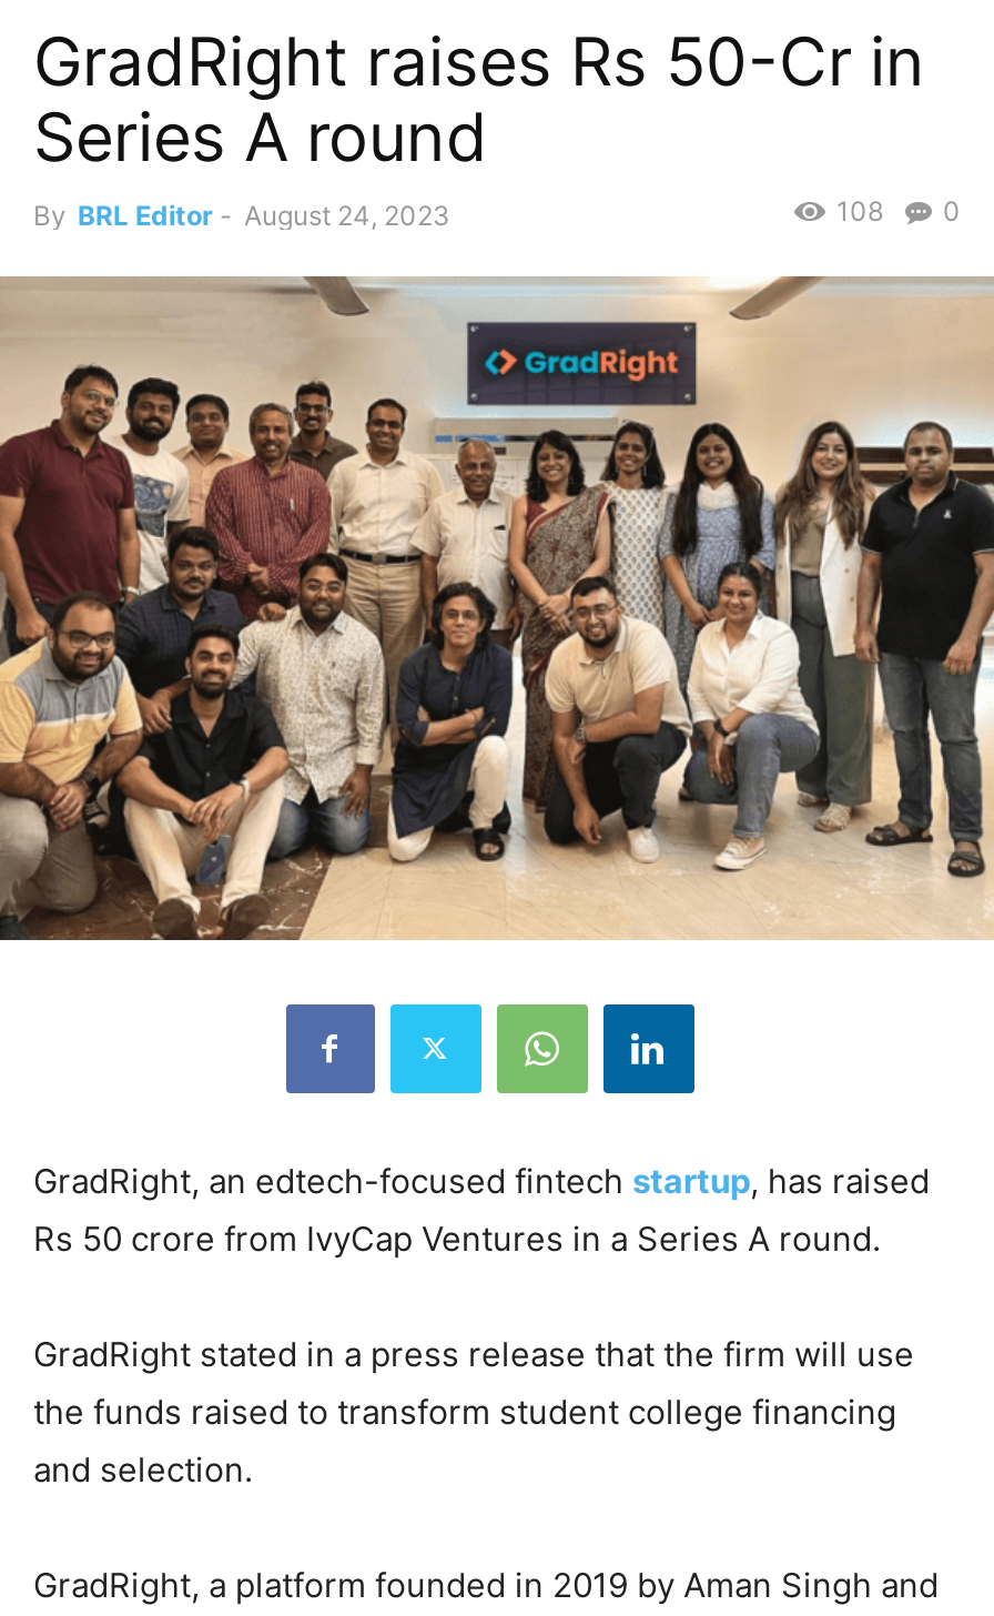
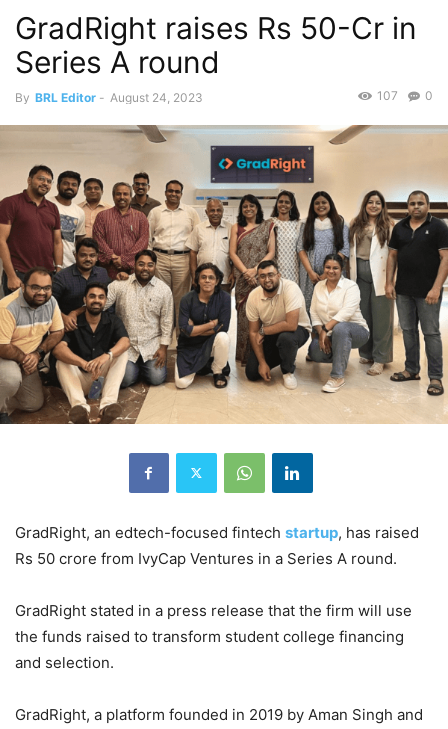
[836,194,961,228] 108 0 -> [377,88,433,103] 107 0

